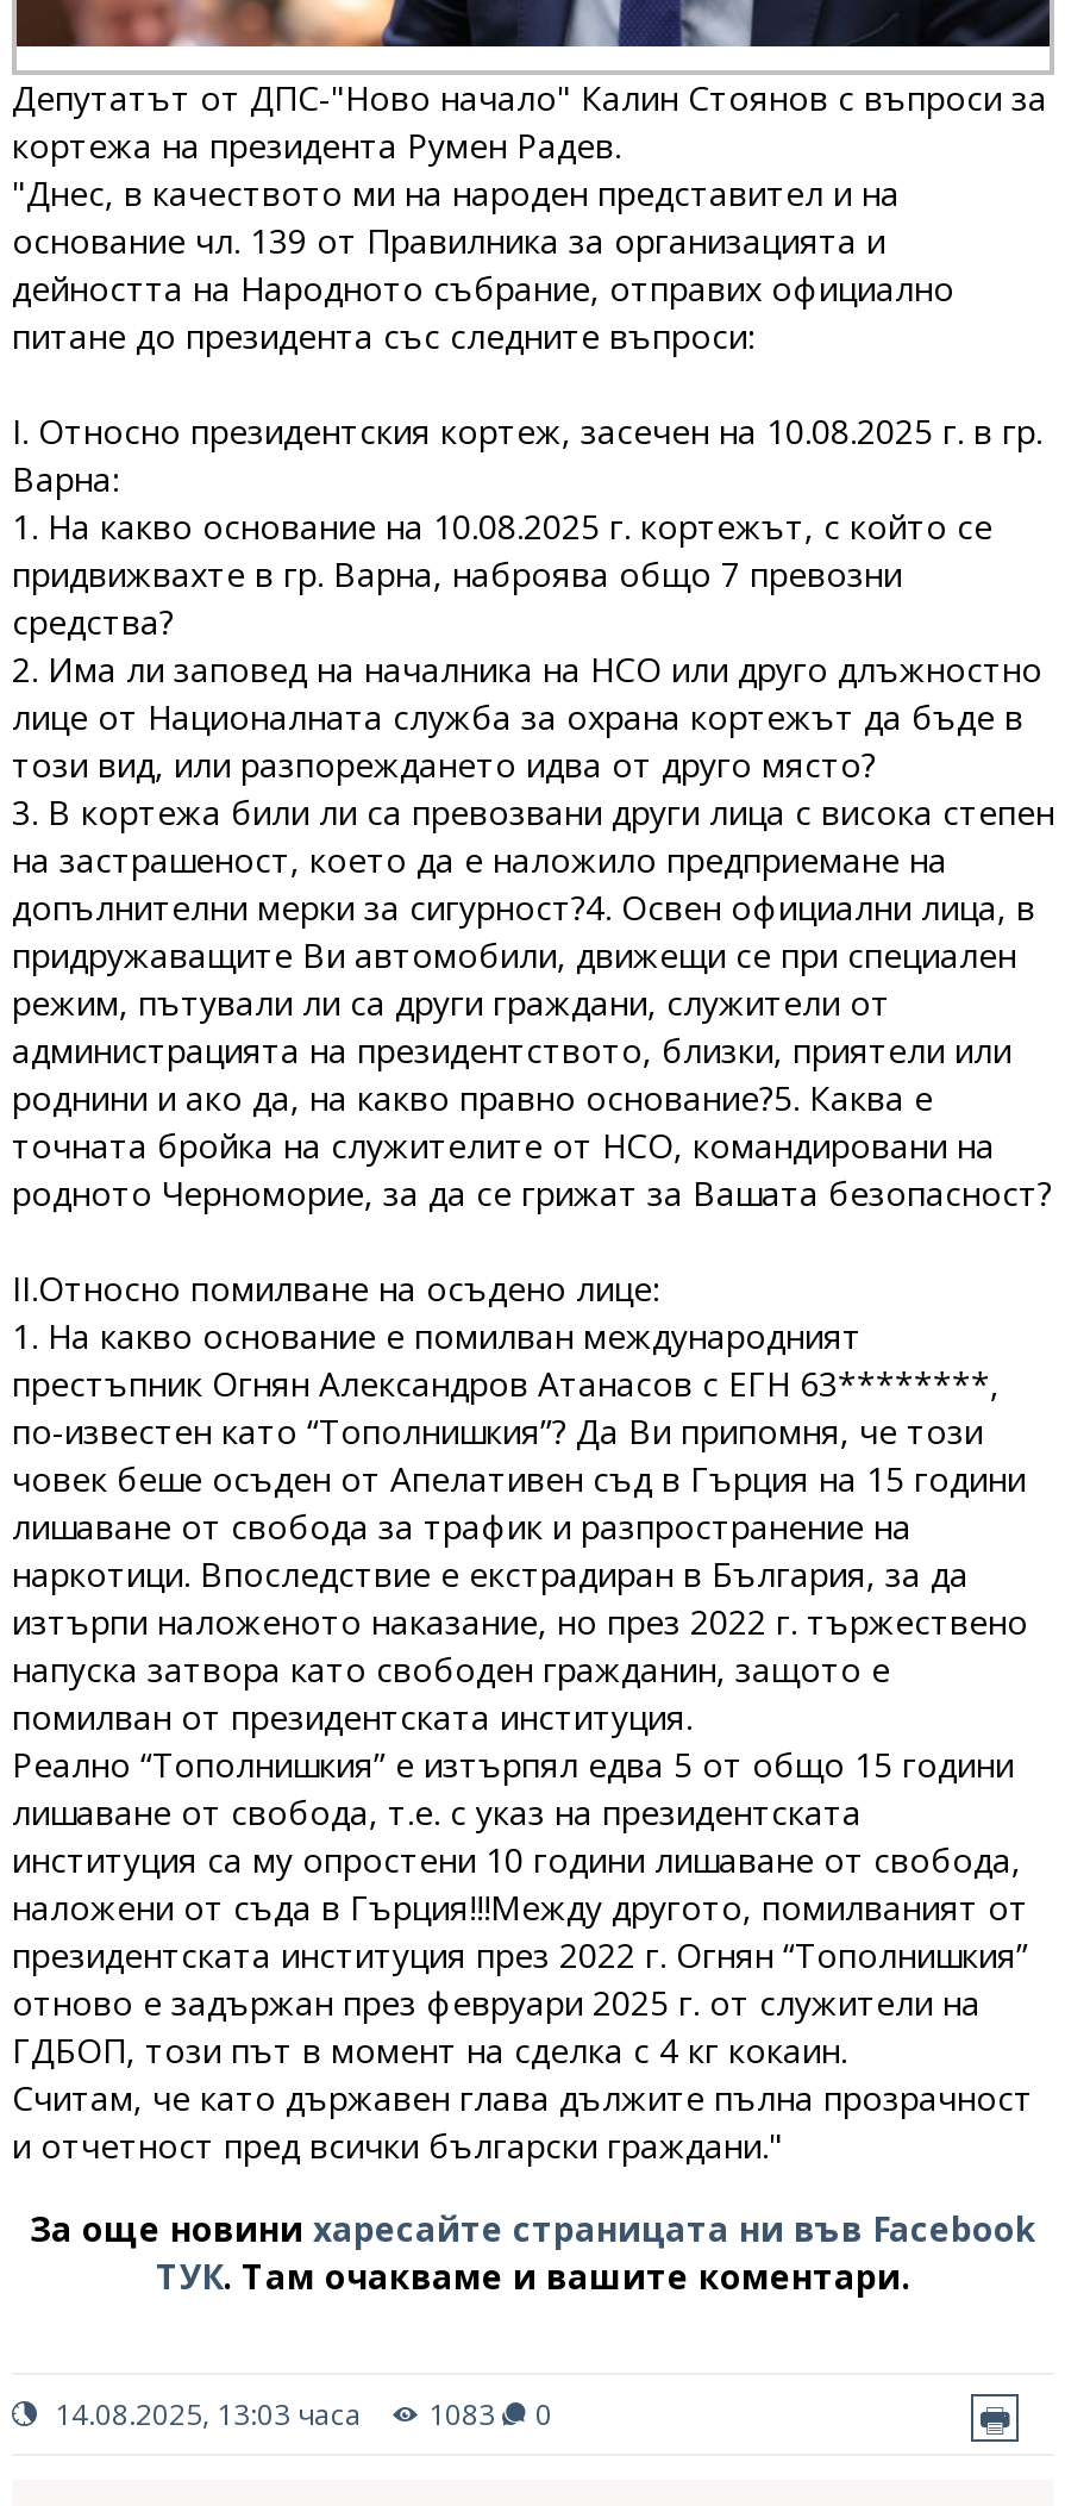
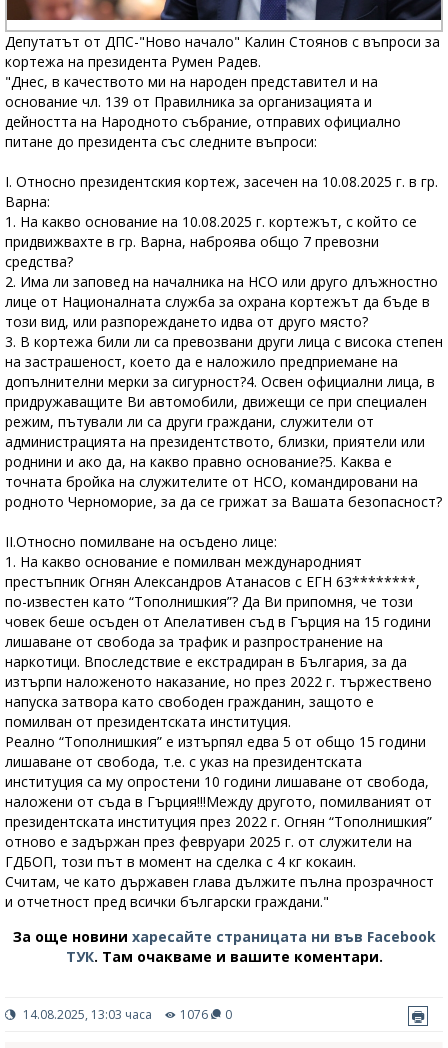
[48,2394,552,2435] 14.08.2025, 13:03 часа 1083 0 -> [20,1005,232,1022] 14.08.2025, 13:03 часа 1076 0

